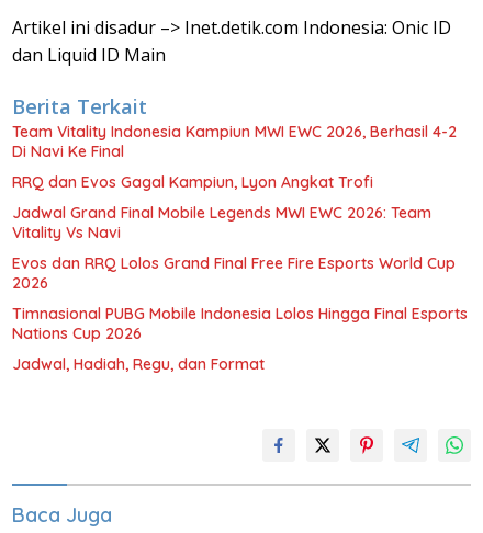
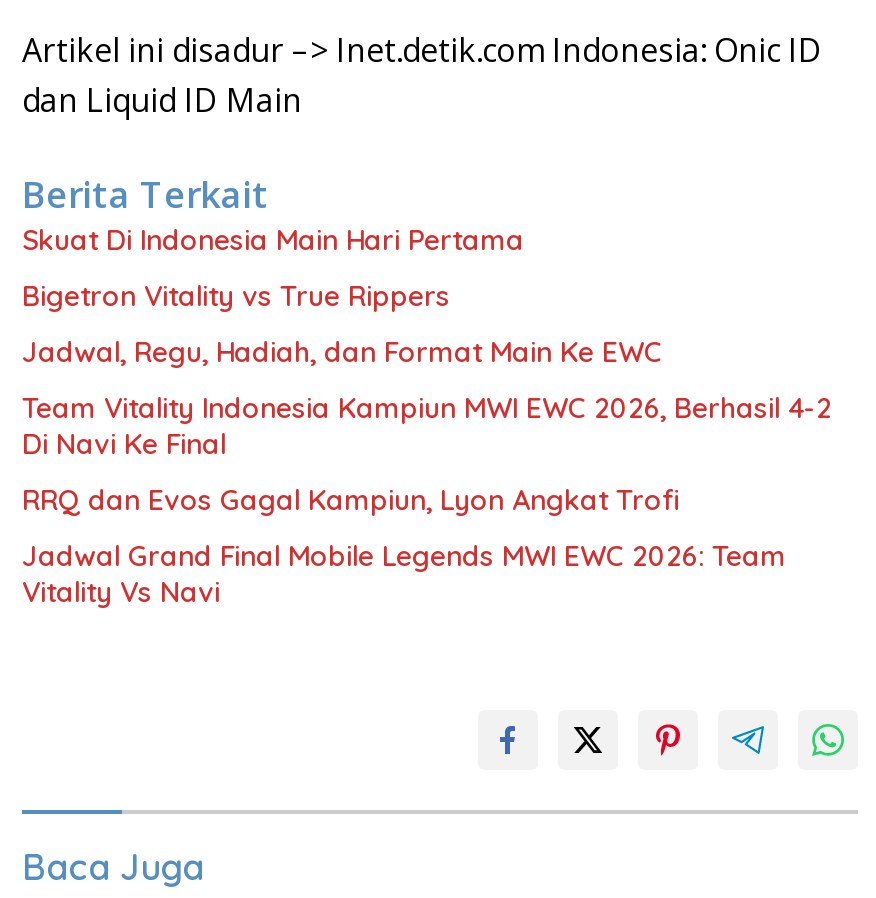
none -> [22,221,662,369] Skuat Di Indonesia Main Hari Pertama | Bigetron Vitality vs True Rippers | Jadwal, Regu, Hadiah, dan Format Main Ke EWC
moved [12,121,457,242] -> [22,389,832,609]: Team Vitality Indonesia Kampiun MWI EWC 2026, Berhasil 4-2 | Di Navi Ke Final | RRQ dan Evos Gagal Kampiun, Lyon Angkat Trofi | Jadwal Grand Final Mobile Legends MWI EWC 2026: Team | Vitality Vs Navi
[12,253,468,374] Evos dan RRQ Lolos Grand Final Free Fire Esports World Cup | 2026 | Timnasional PUBG Mobile Indonesia Lolos Hingga Final Esports | Nations Cup 2026 | Jadwal, Hadiah, Regu, dan Format -> none

